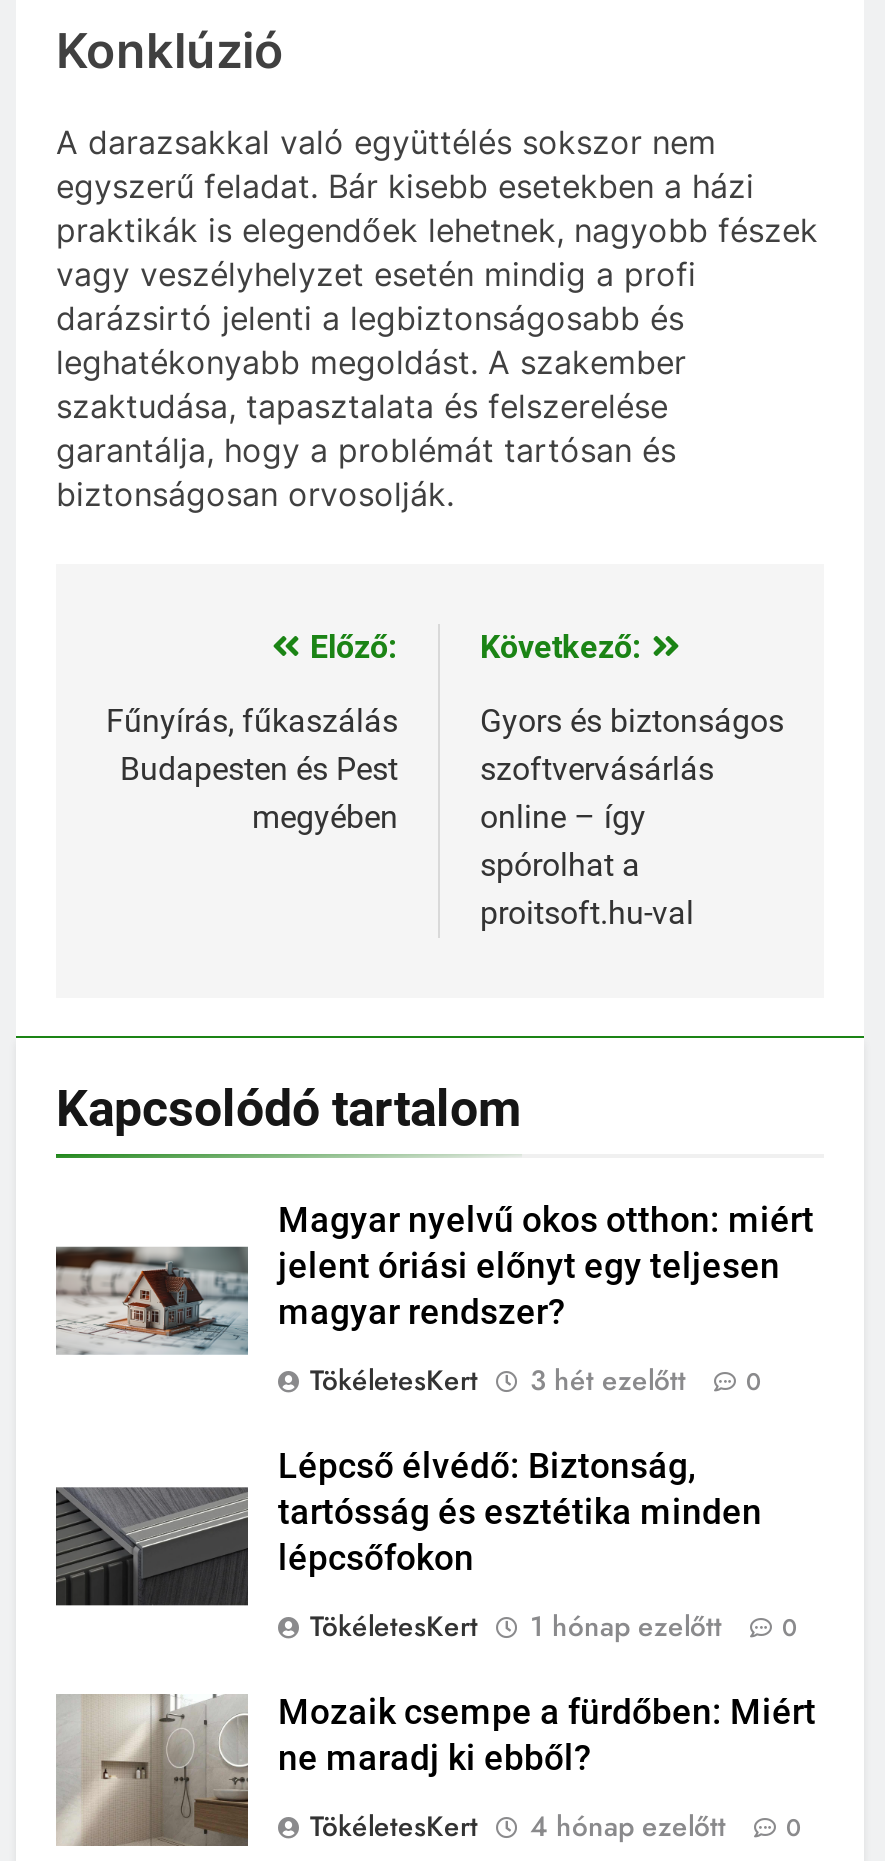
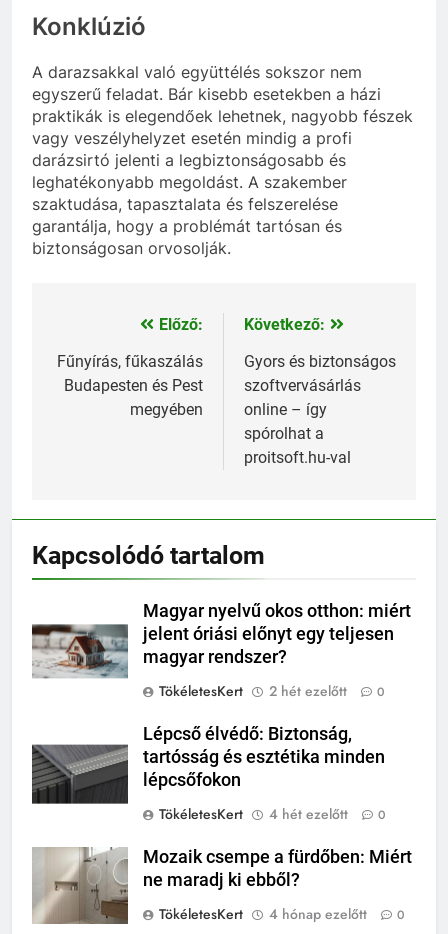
[310,1360,762,1400] TökéletesKert 3 hét ezelőtt 0 -> [159,681,385,701] TökéletesKert 2 hét ezelőtt 0
[530,1606,722,1646] 1 hónap ezelőtt -> [269,804,348,824] 4 hét ezelőtt

